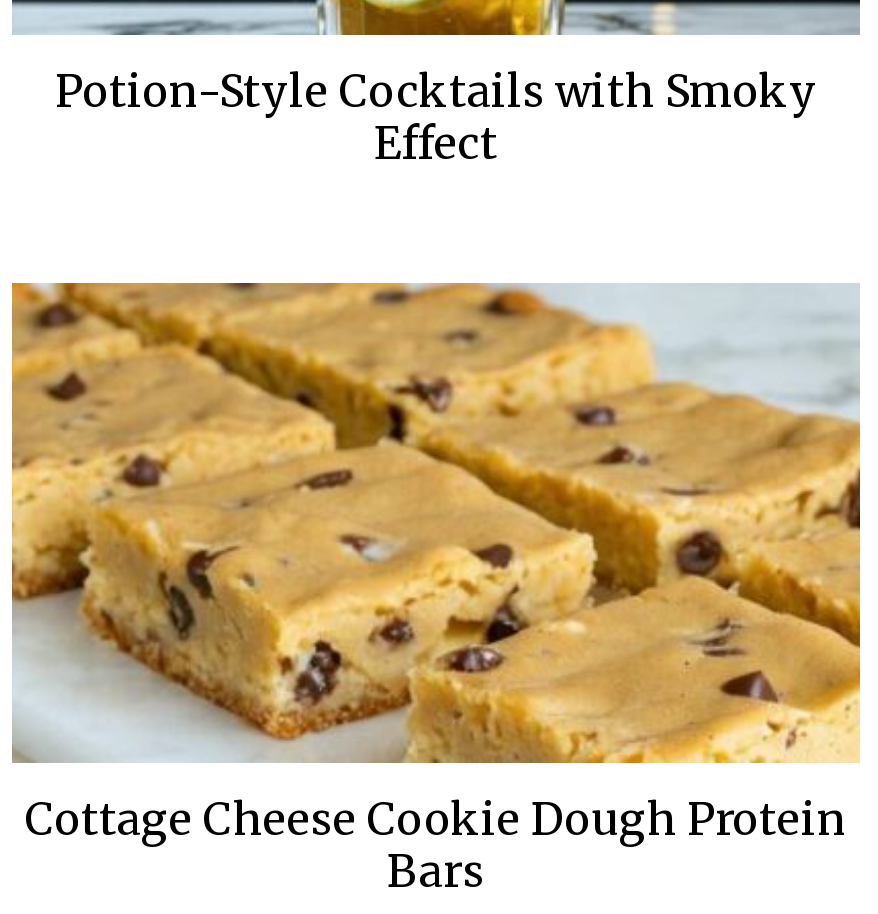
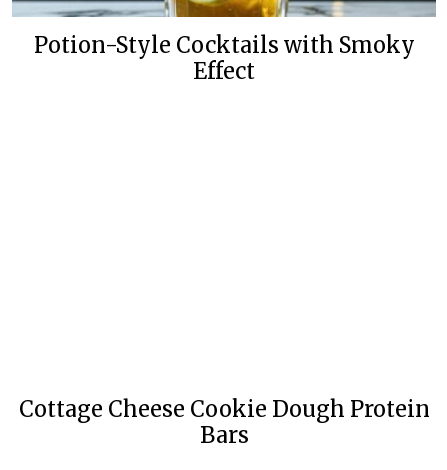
[10,280,862,766] [image] -> none

